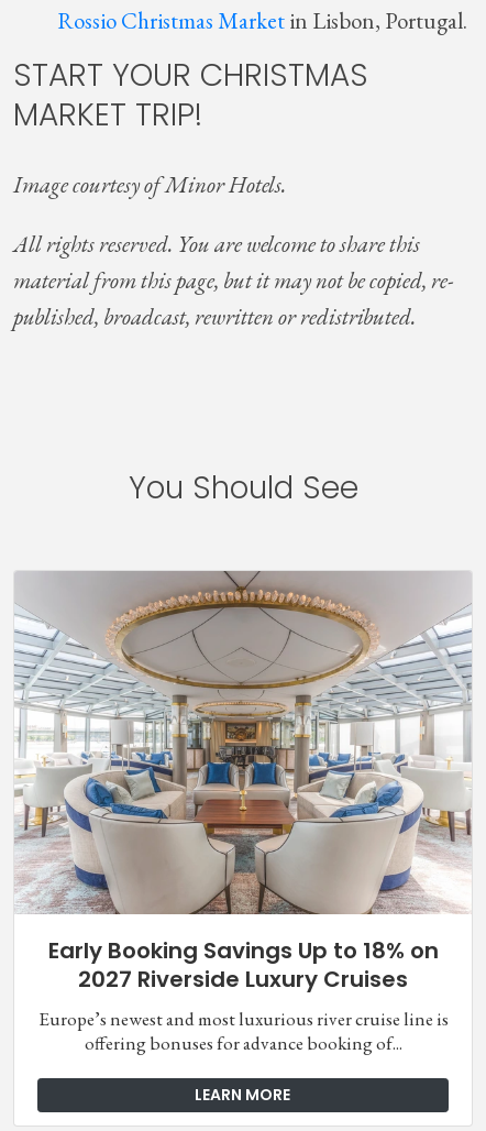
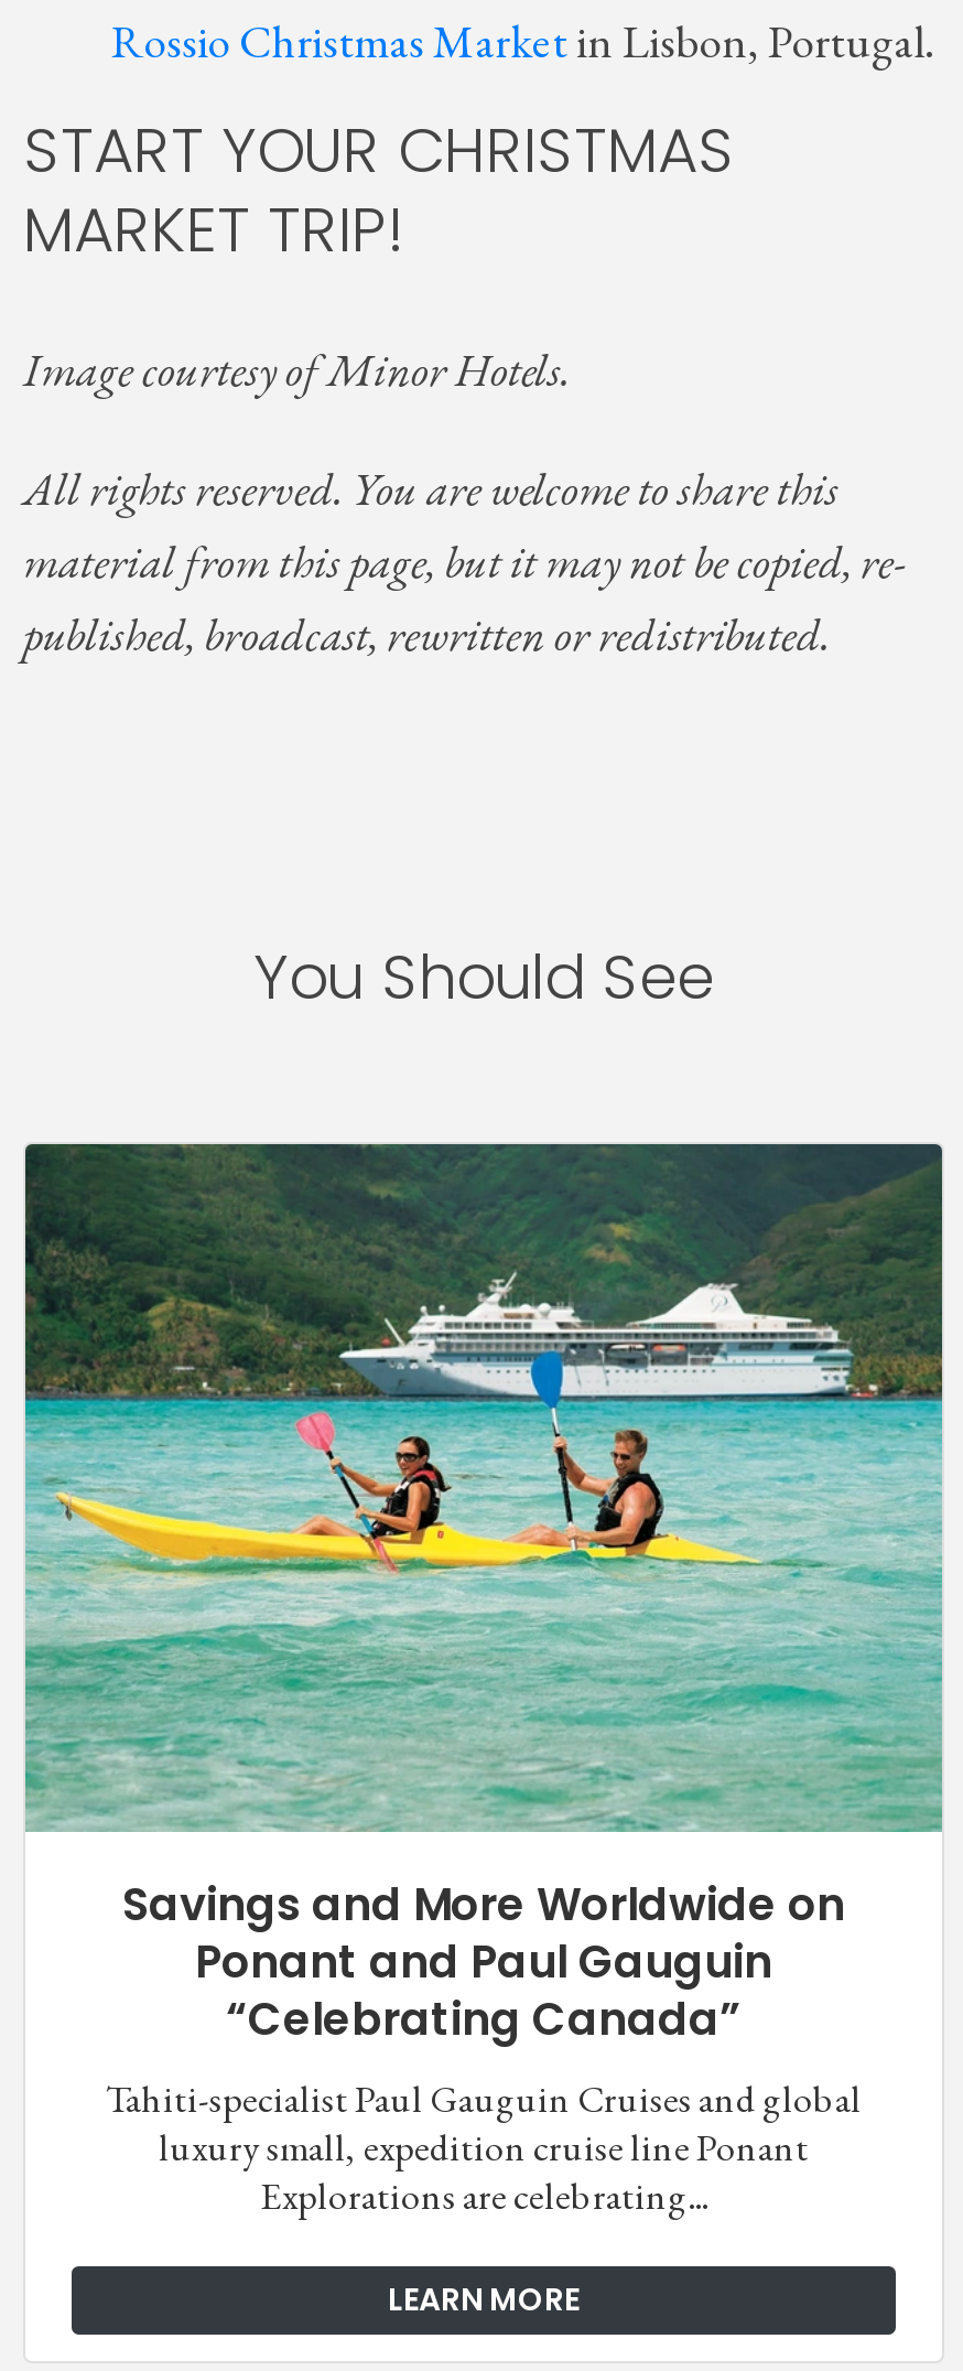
[14,570,472,1055] [image] | Early Booking Savings Up to 18% on | 2027 Riverside Luxury Cruises | Europe’s newest and most luxurious river cruise line is | offering bonuses for advance booking of... -> [23,1142,944,2220] [image] | Savings and More Worldwide on | Ponant and Paul Gauguin | “Celebrating Canada” | Tahiti-specialist Paul Gauguin Cruises and global | luxury small, expedition cruise line Ponant | Explorations are celebrating...

